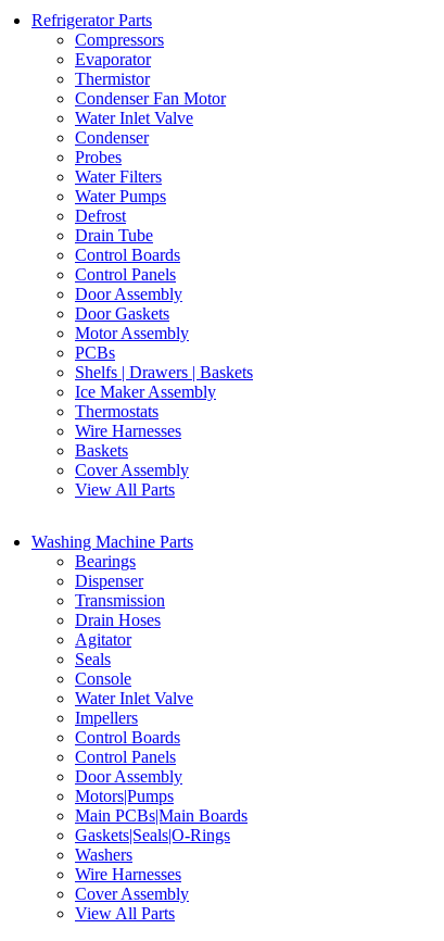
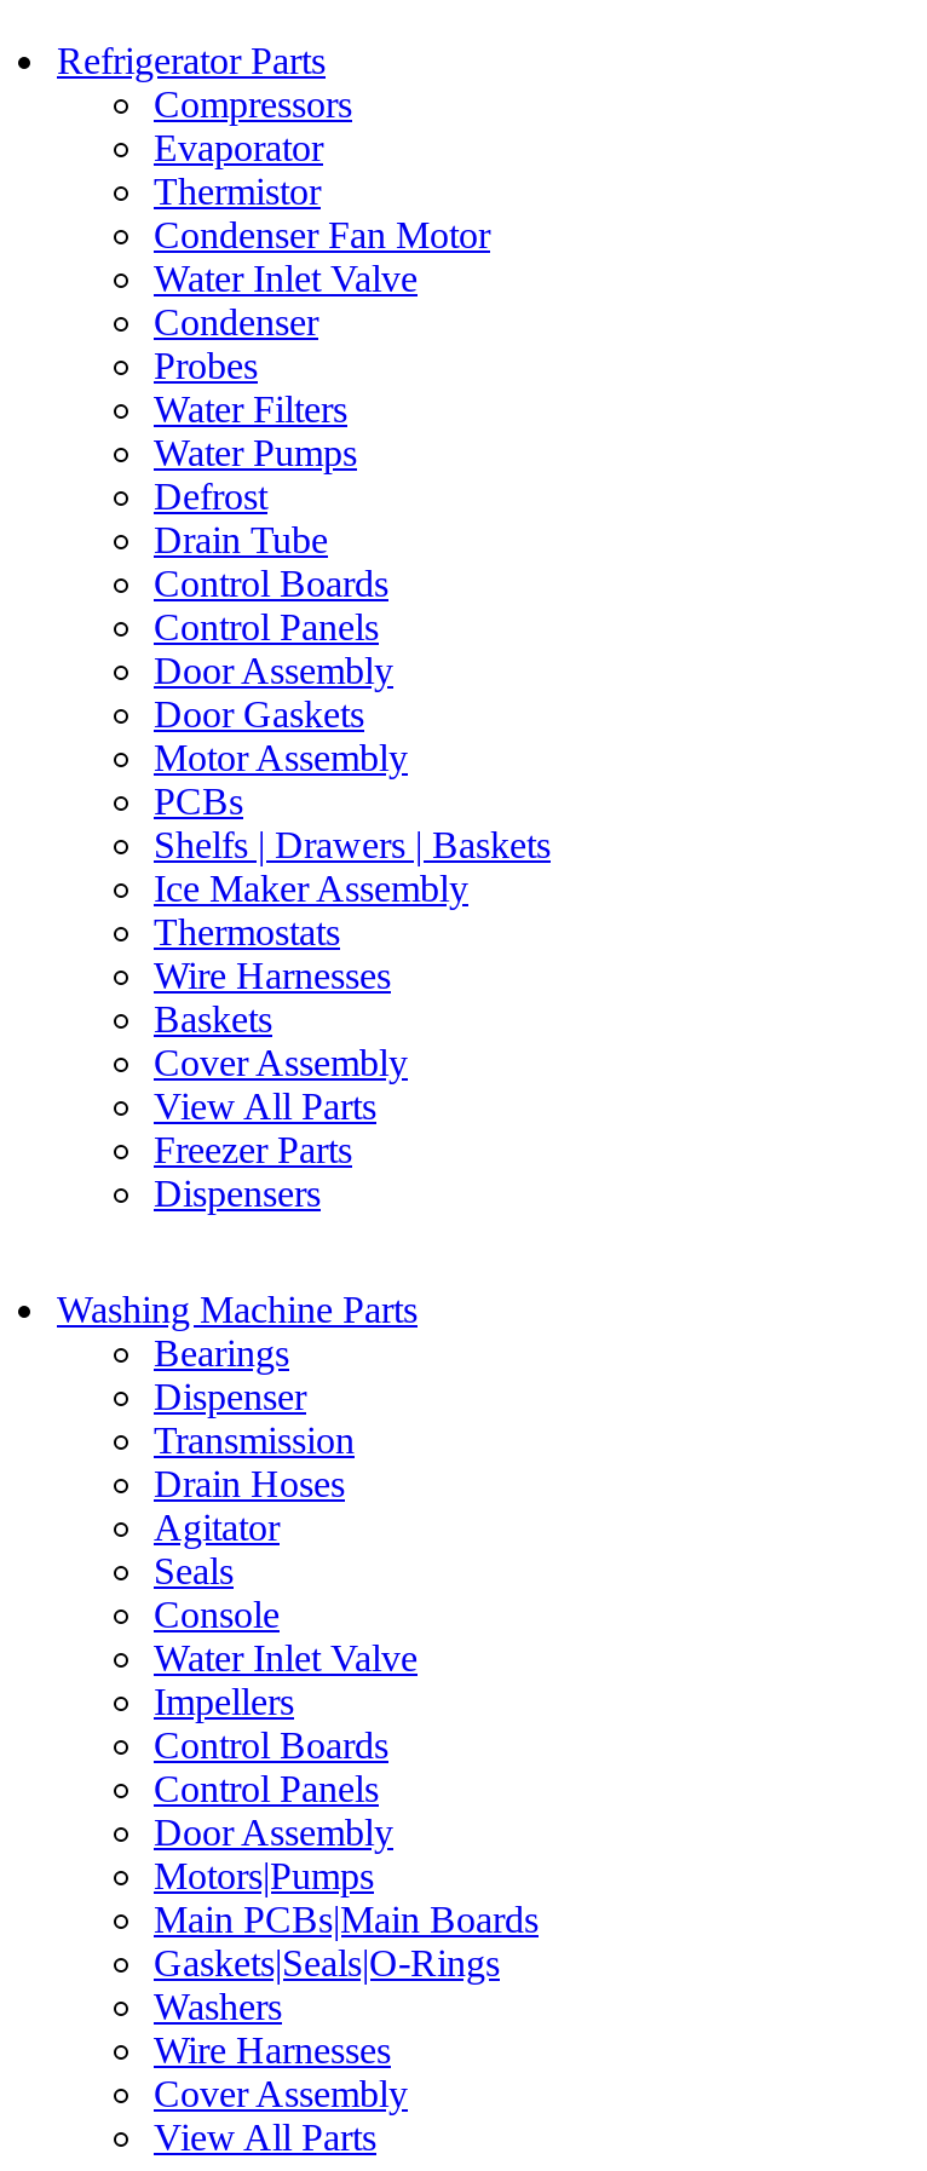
none -> [154,1129,352,1214] Freezer Parts | Dispensers

